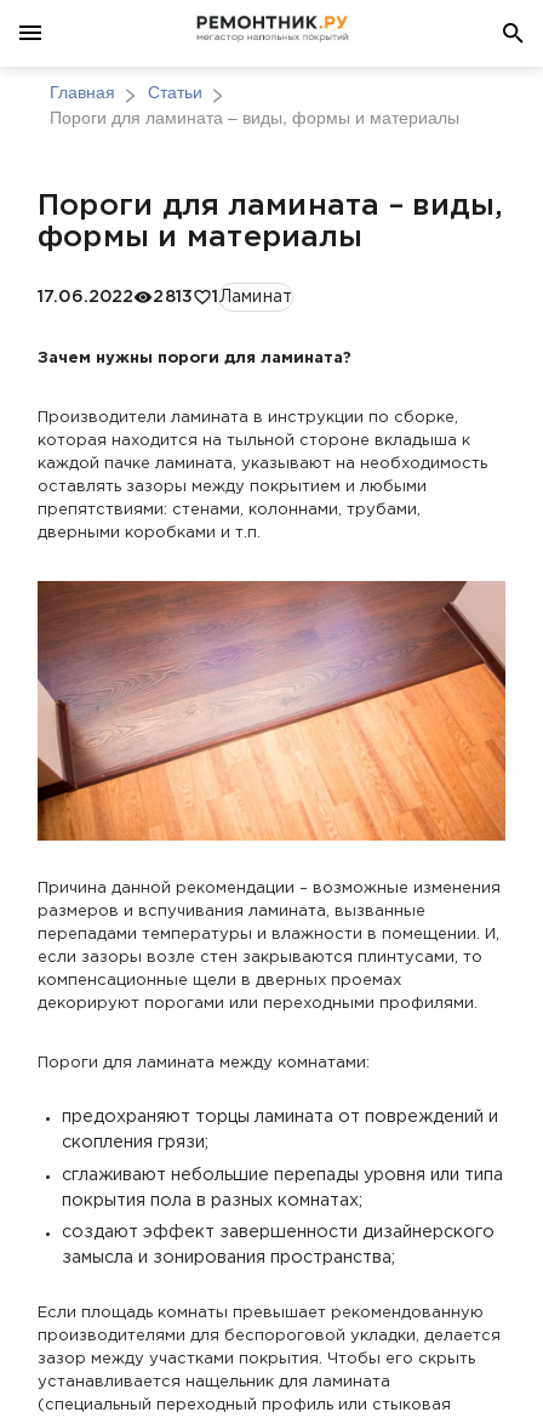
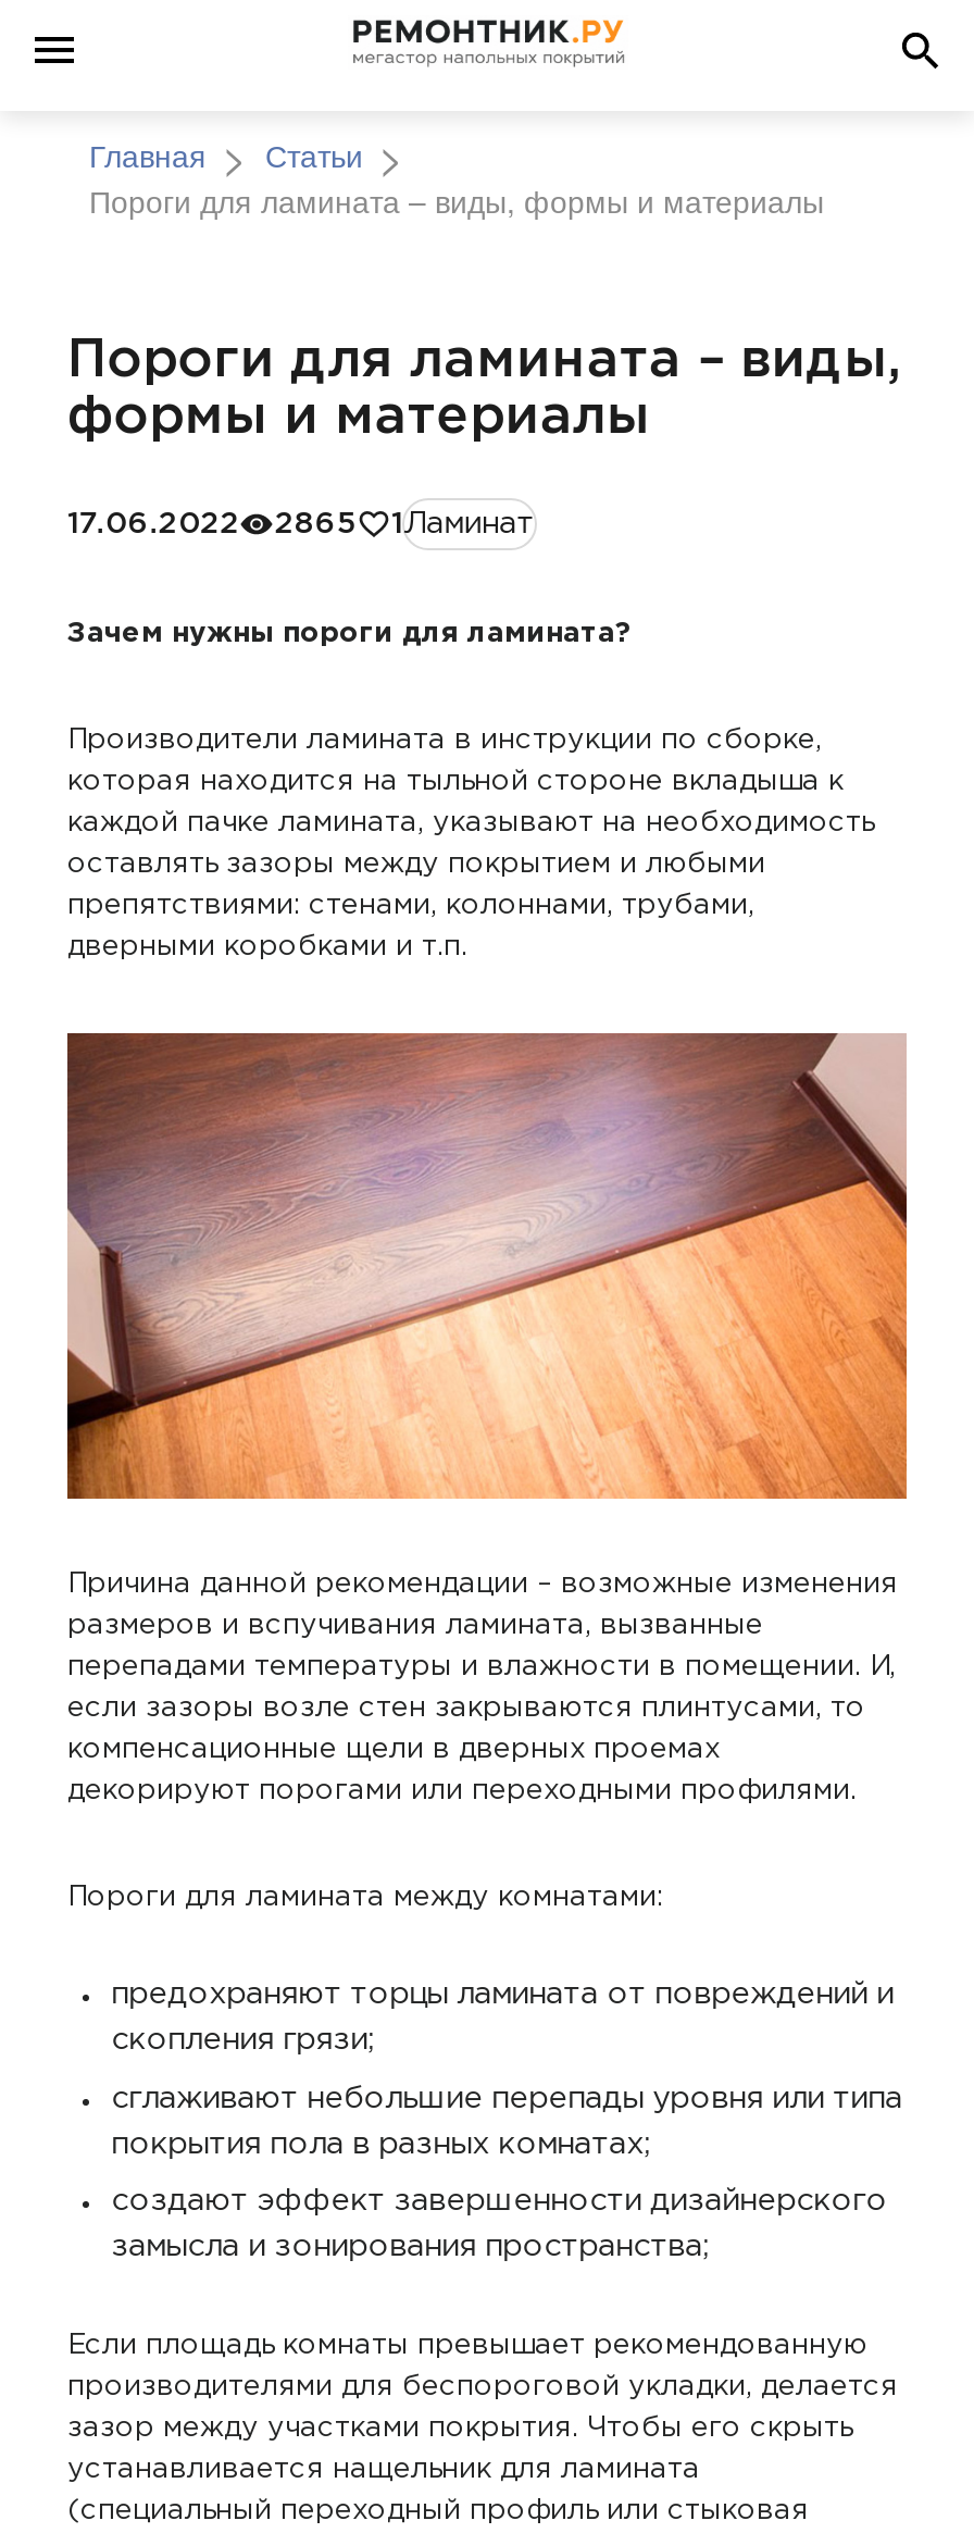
[153,289,193,304] 2813 -> [275,510,357,536] 2865

